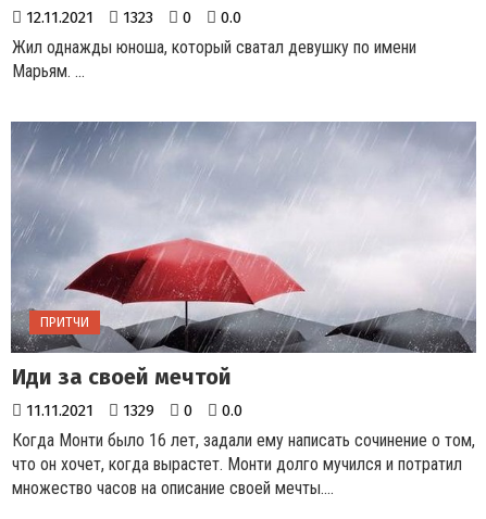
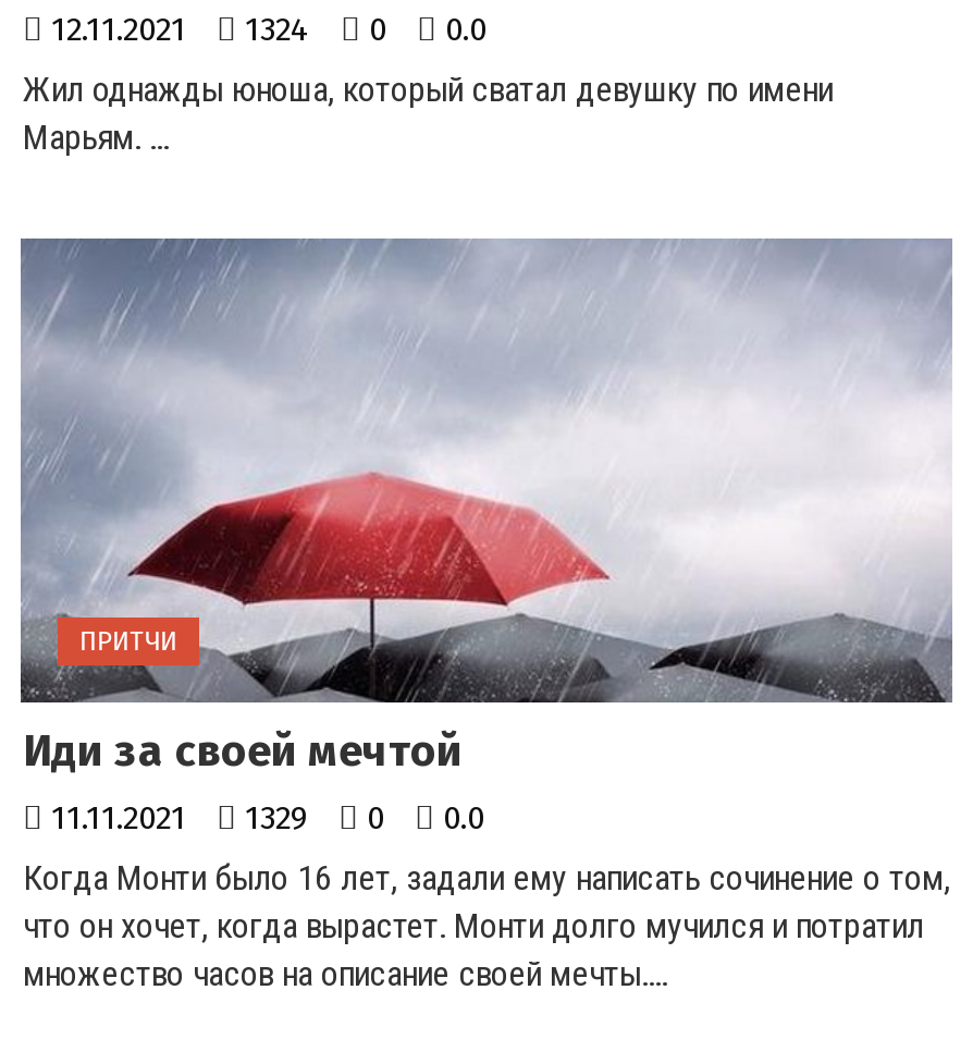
[26,8,241,27] 12.11.2021 1323 0 0.0 -> [51,10,486,49] 12.11.2021 1324 0 0.0

